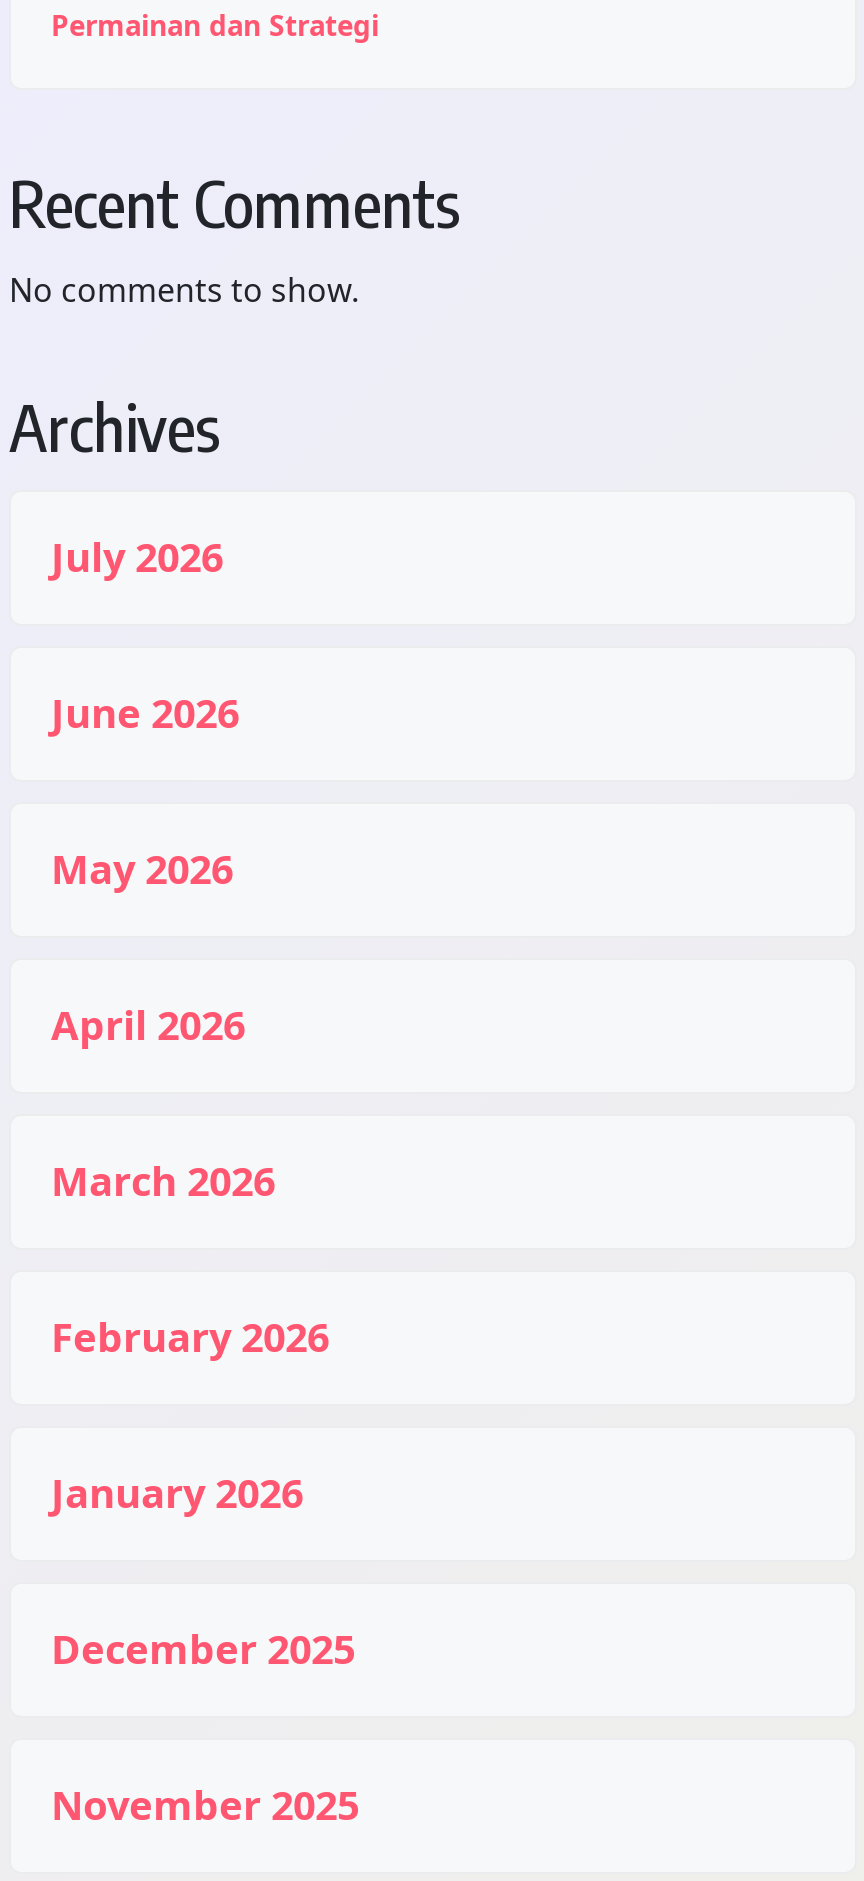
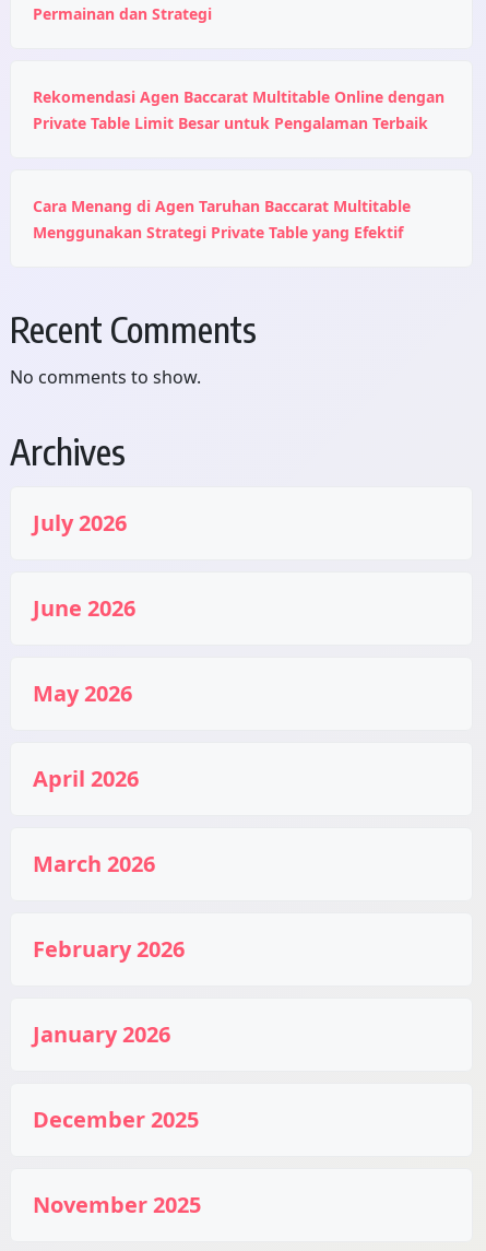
none -> [33,86,444,133] Rekomendasi Agen Baccarat Multitable Online dengan | Private Table Limit Besar untuk Pengalaman Terbaik
none -> [33,195,411,242] Cara Menang di Agen Taruhan Baccarat Multitable | Menggunakan Strategi Private Table yang Efektif

